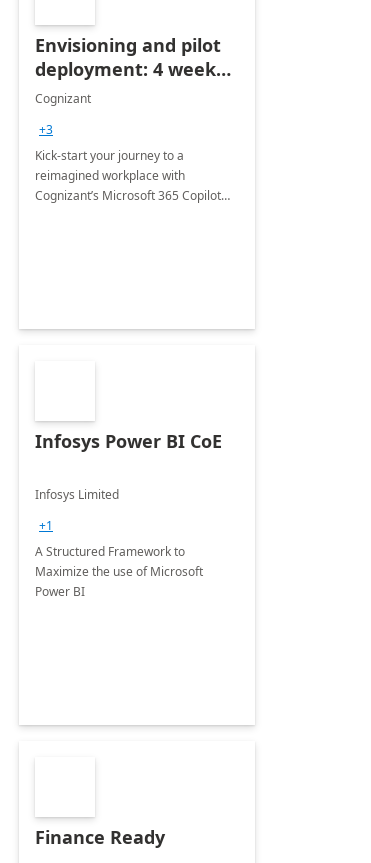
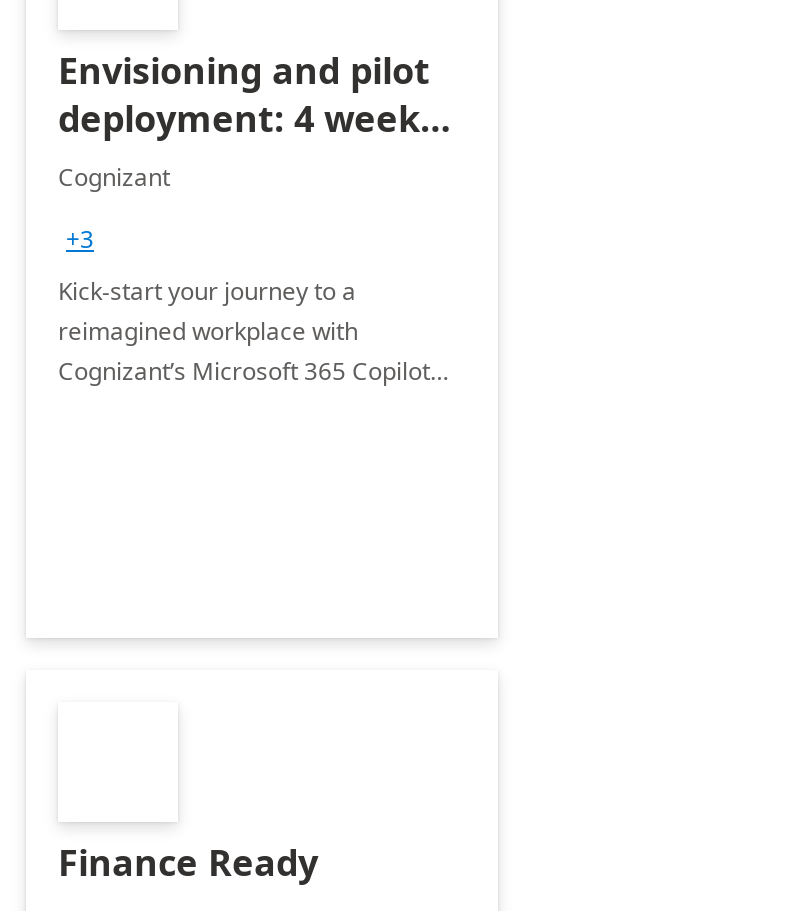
[35,429,222,600] Infosys Power BI CoE | Infosys Limited | +1 | A Structured Framework to | Maximize the use of Microsoft | Power BI -> none

